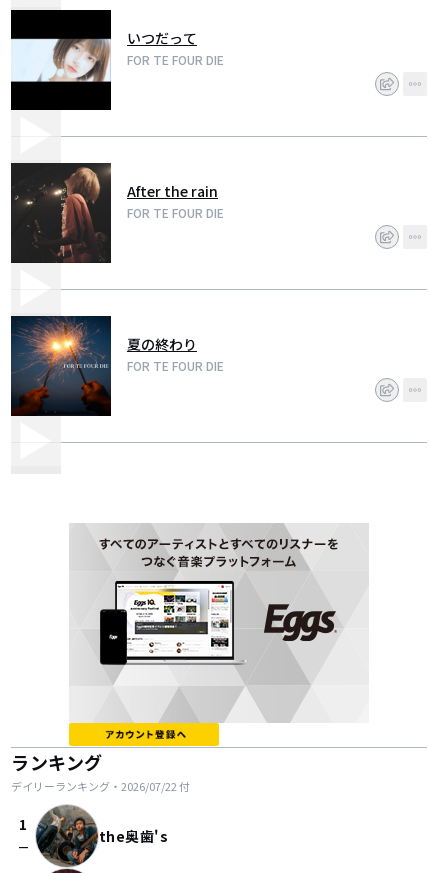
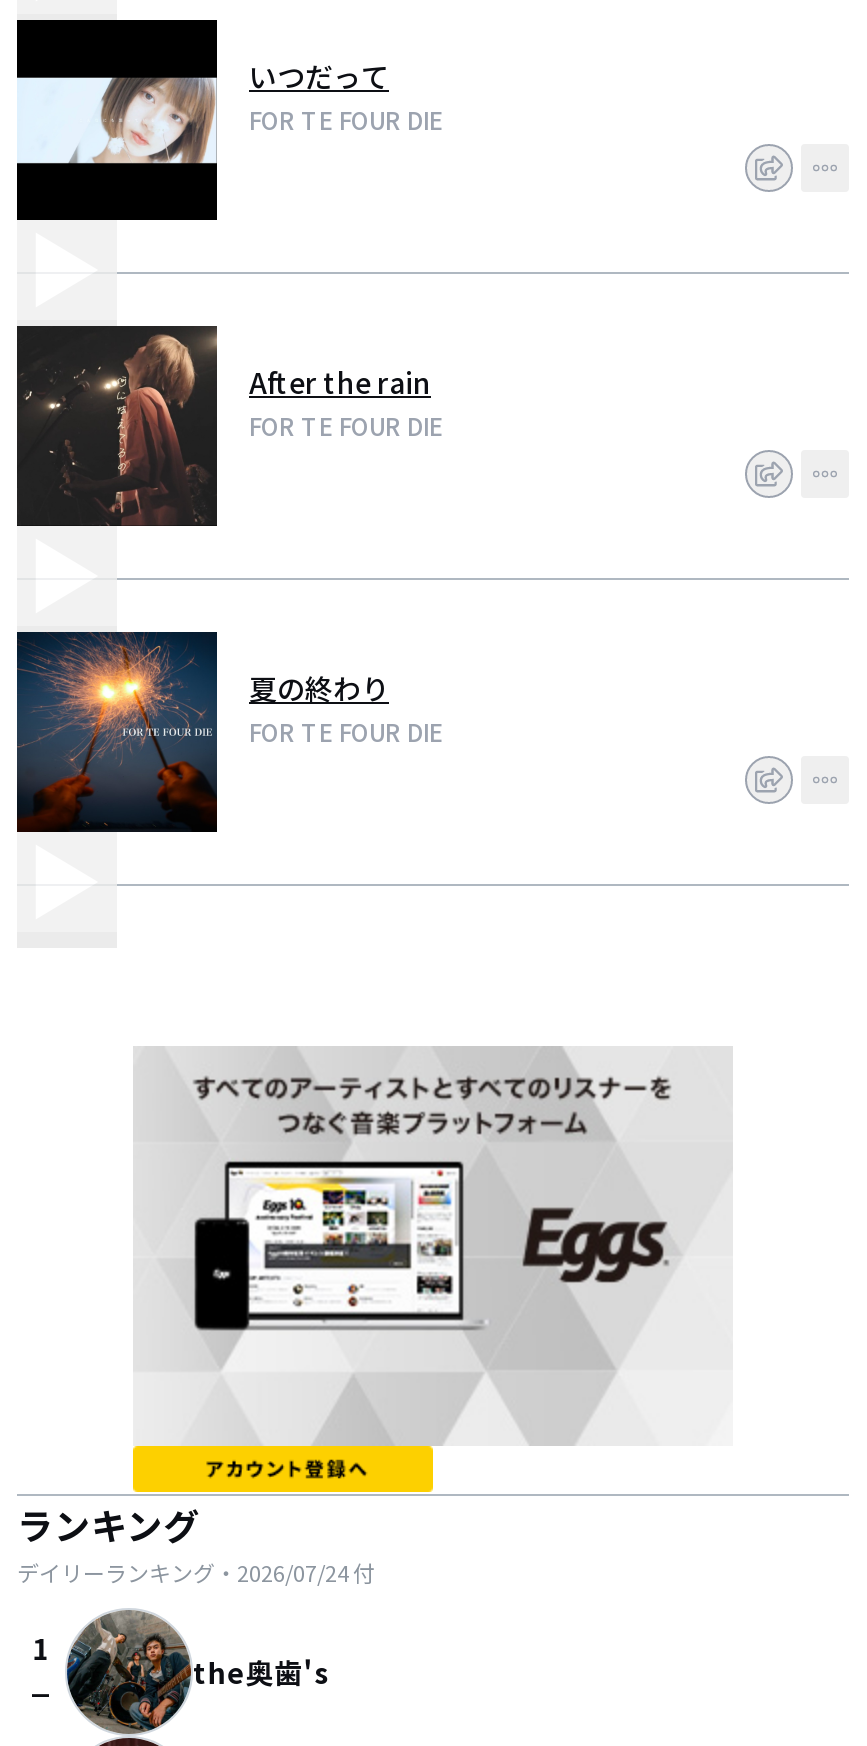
[11,778,190,794] デイリーランキング・2026/07/22付 -> [17,1556,375,1588] デイリーランキング・2026/07/24付

